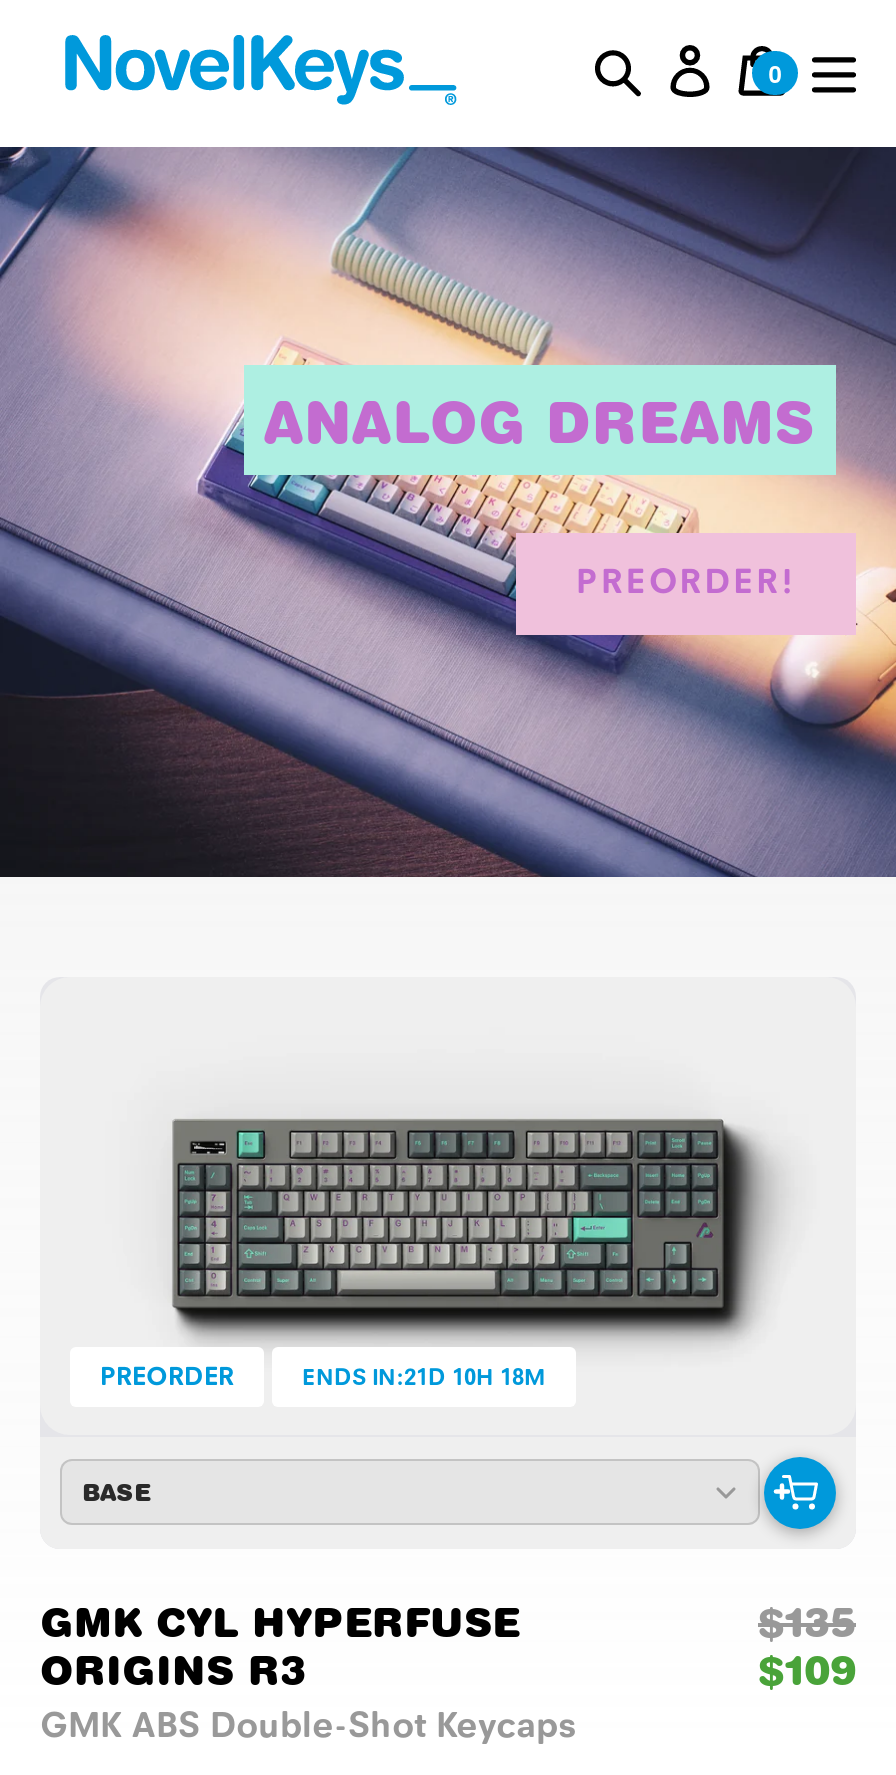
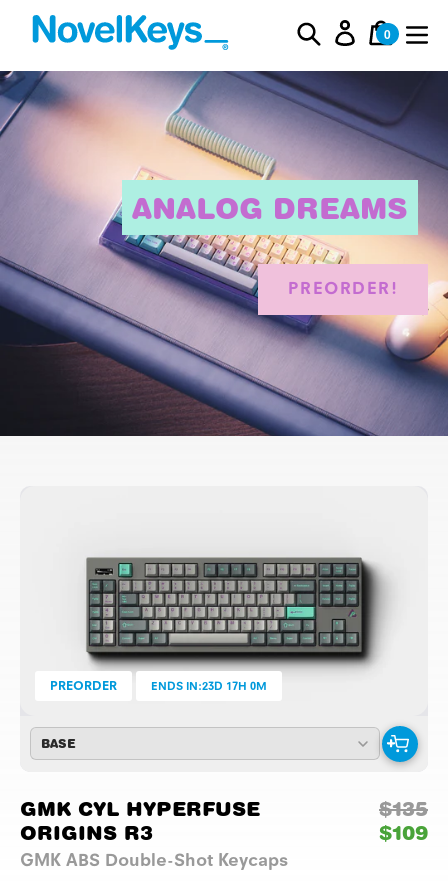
[302,1366,546,1390] ENDS IN:21D 10H 18M -> [151,680,267,692] ENDS IN:23D 17H 0M

